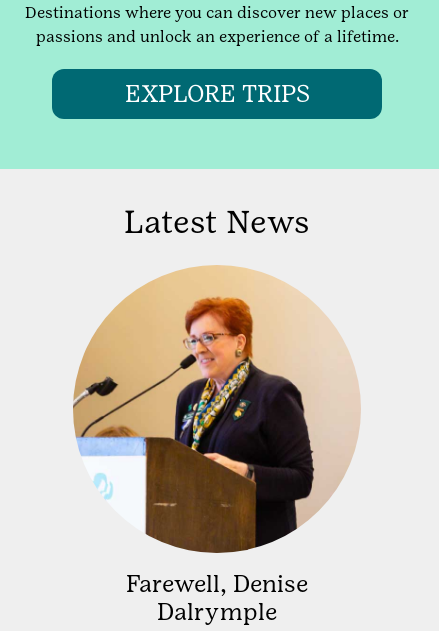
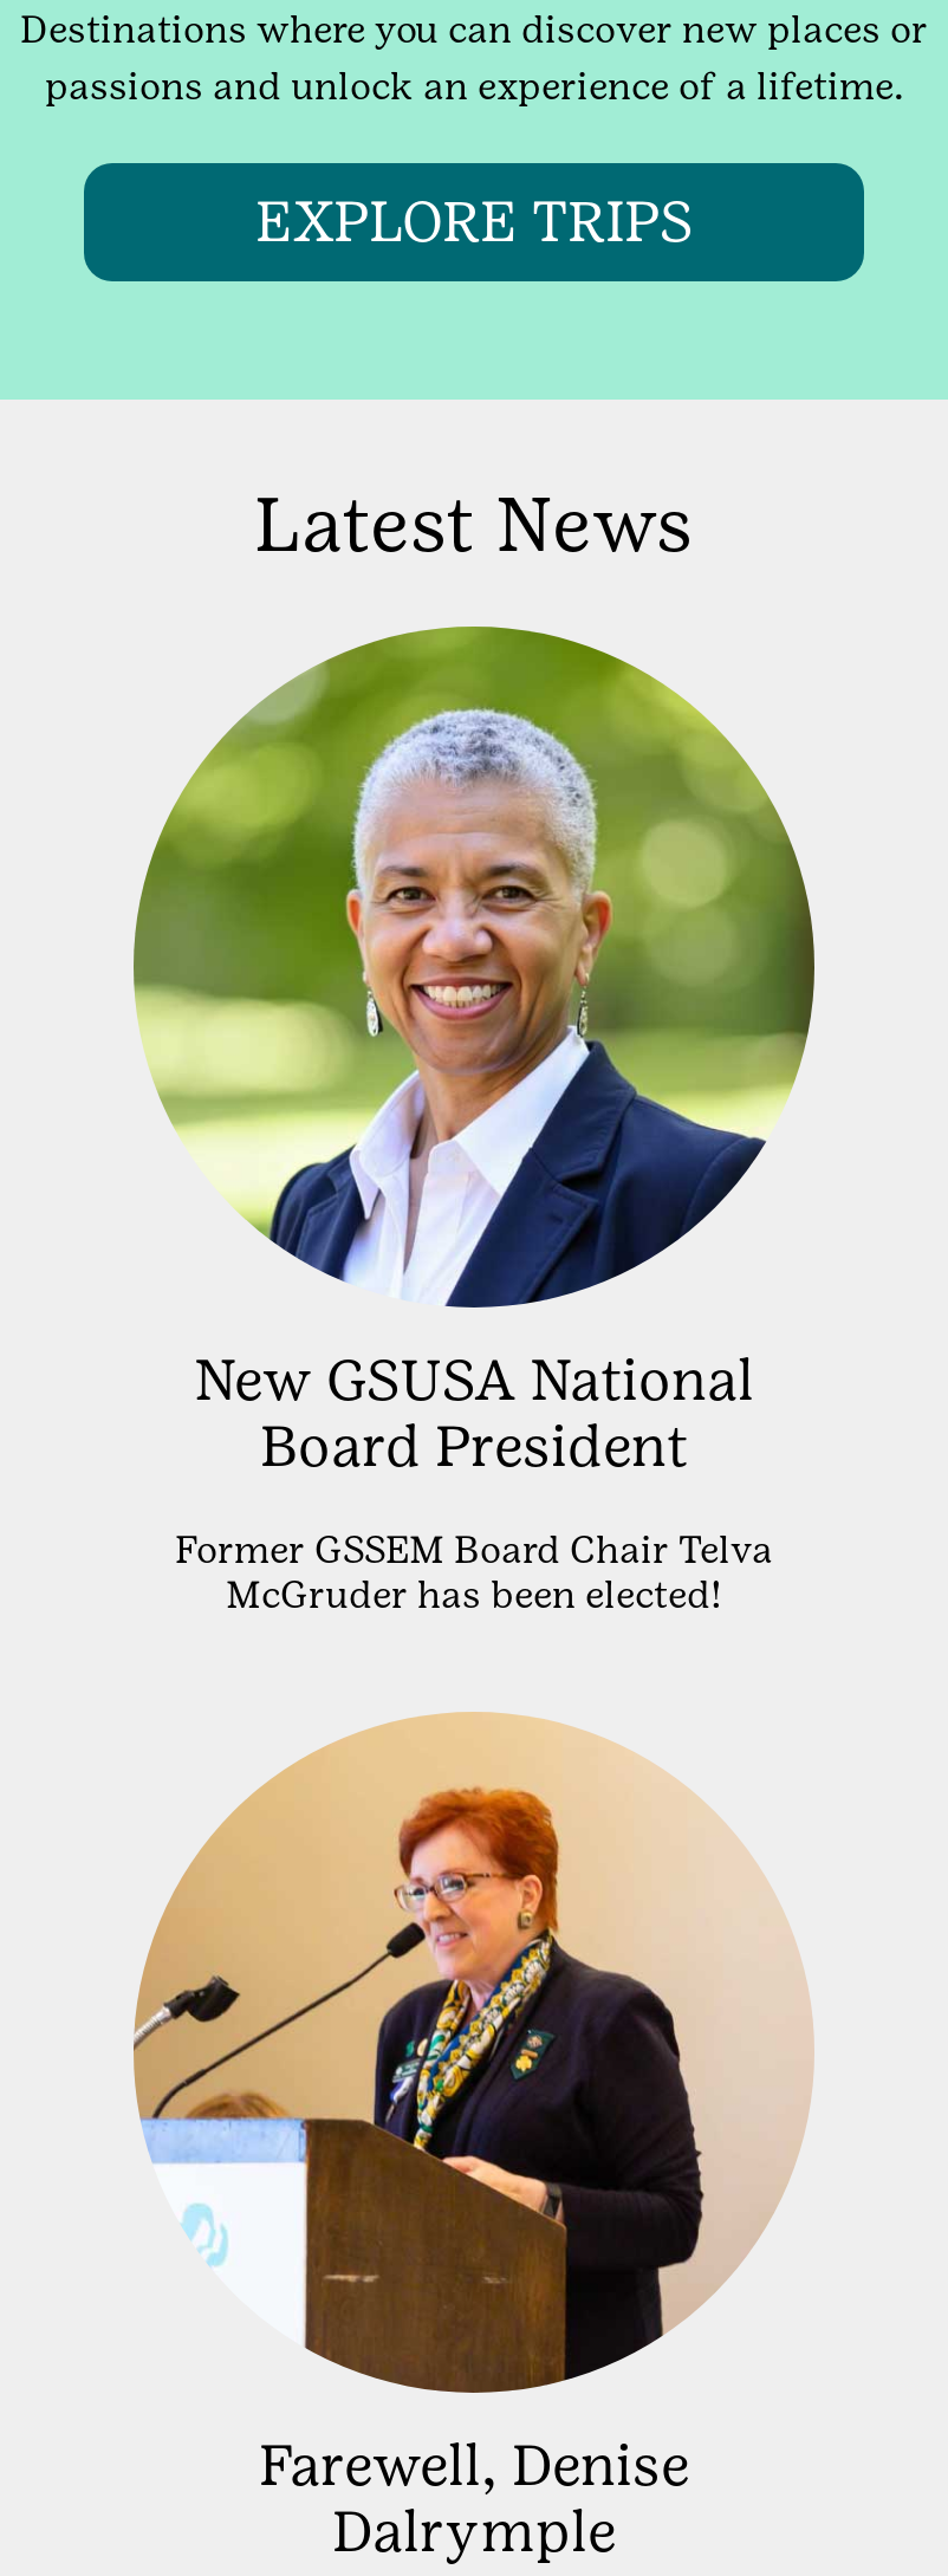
none -> [134,624,817,1617] [image] | New GSUSA National | Board President | Former GSSEM Board Chair Telva | McGruder has been elected!

